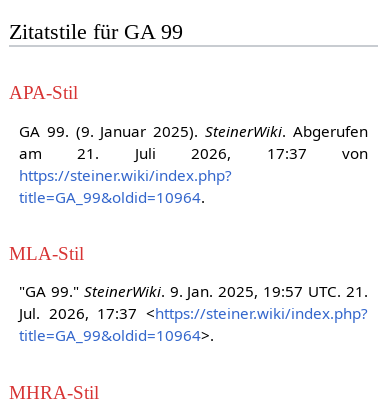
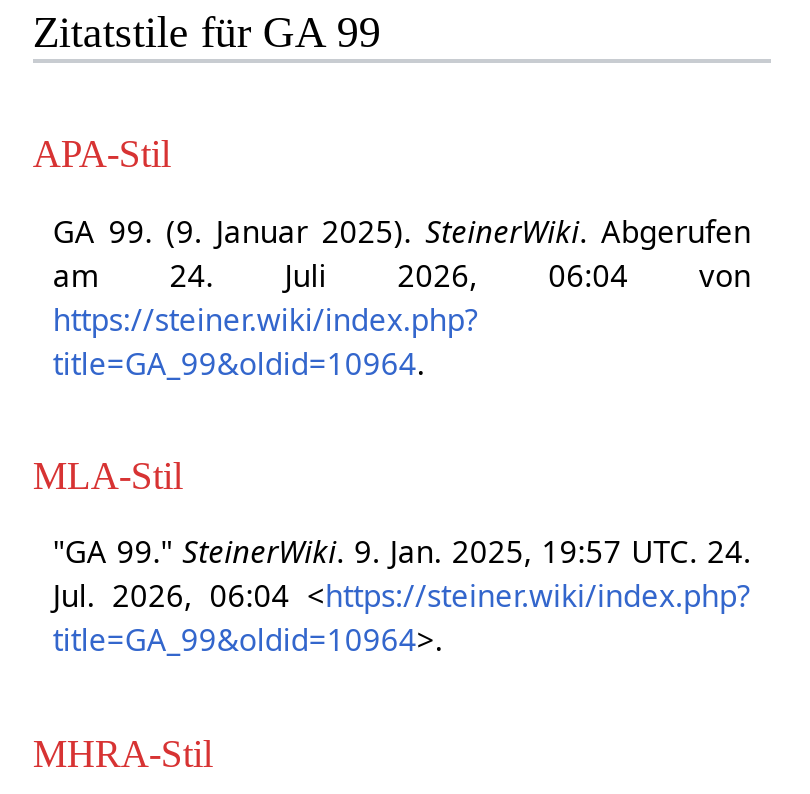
[19,143,368,163] am 21. Juli 2026, 17:37 von -> [53,254,751,294] am 24. Juli 2026, 06:04 von
[19,281,368,301] "GA 99." SteinerWiki. 9. Jan. 2025, 19:57 UTC. 21. -> [53,531,751,571] "GA 99." SteinerWiki. 9. Jan. 2025, 19:57 UTC. 24.
[19,303,368,323] Jul. 2026, 17:37 <https://steiner.wiki/index.php? -> [53,575,751,615] Jul. 2026, 06:04 <https://steiner.wiki/index.php?

